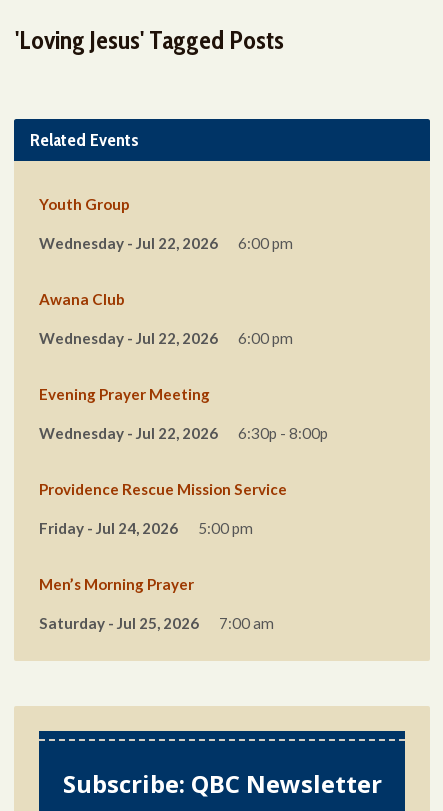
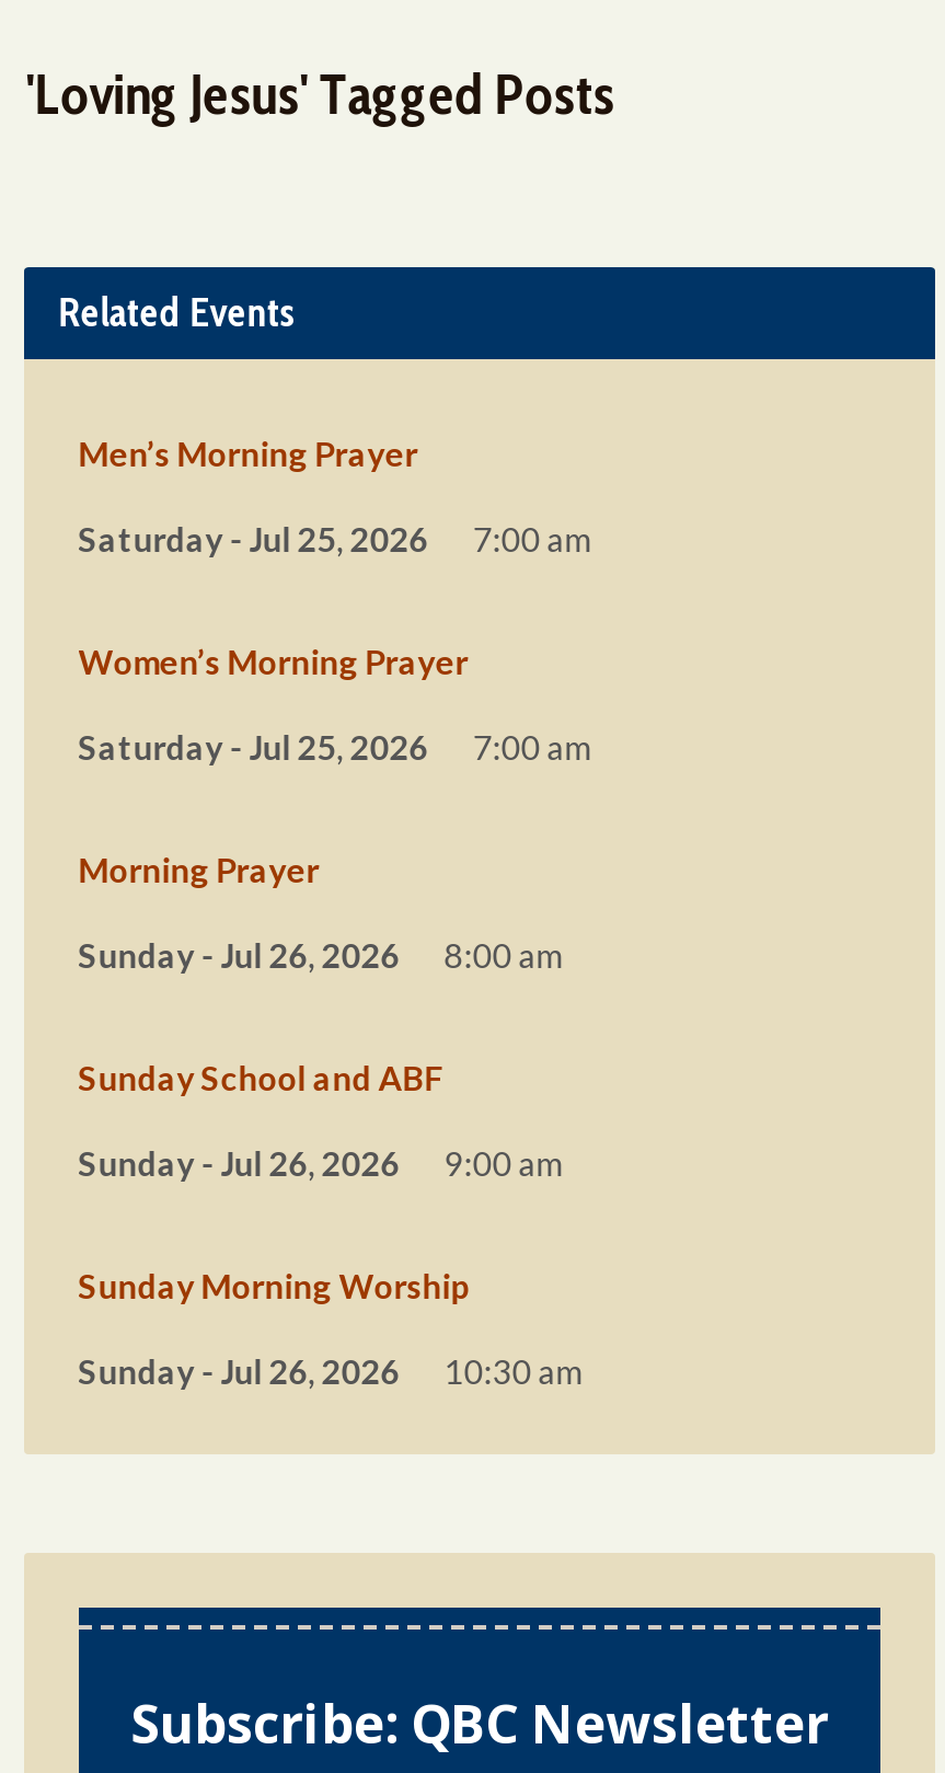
[39,195,328,537] Youth Group | Wednesday - Jul 22, 2026 | 6:00 pm | Awana Club | Wednesday - Jul 22, 2026 | 6:00 pm | Evening Prayer Meeting | Wednesday - Jul 22, 2026 | 6:30p - 8:00p | Providence Rescue Mission Service | Friday - Jul 24, 2026 | 5:00 pm -> none
moved [39,575,274,632] -> [78,434,593,559]: Men’s Morning Prayer | Saturday - Jul 25, 2026 | 7:00 am
none -> [78,642,593,1391] Women’s Morning Prayer | Saturday - Jul 25, 2026 | 7:00 am | Morning Prayer | Sunday - Jul 26, 2026 | 8:00 am | Sunday School and ABF | Sunday - Jul 26, 2026 | 9:00 am | Sunday Morning Worship | Sunday - Jul 26, 2026 | 10:30 am

